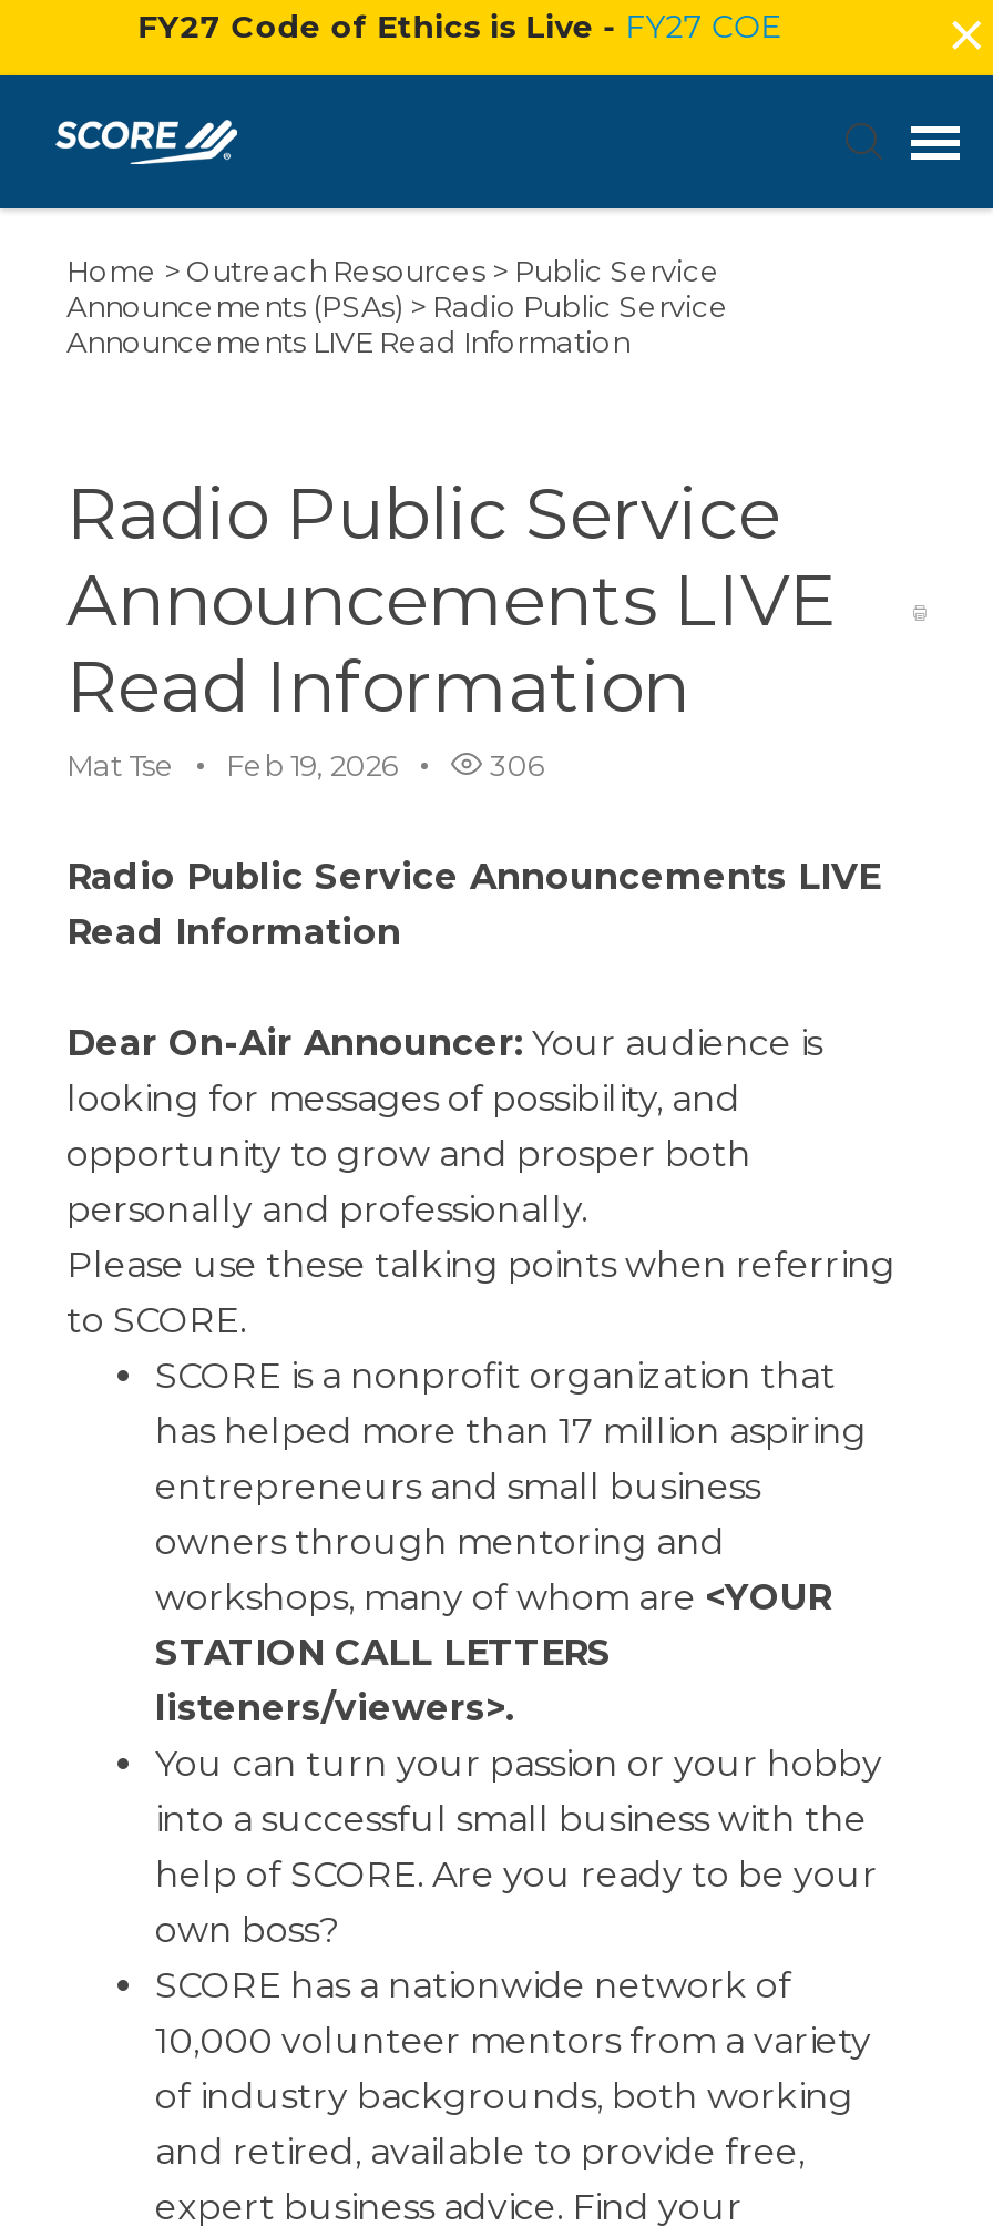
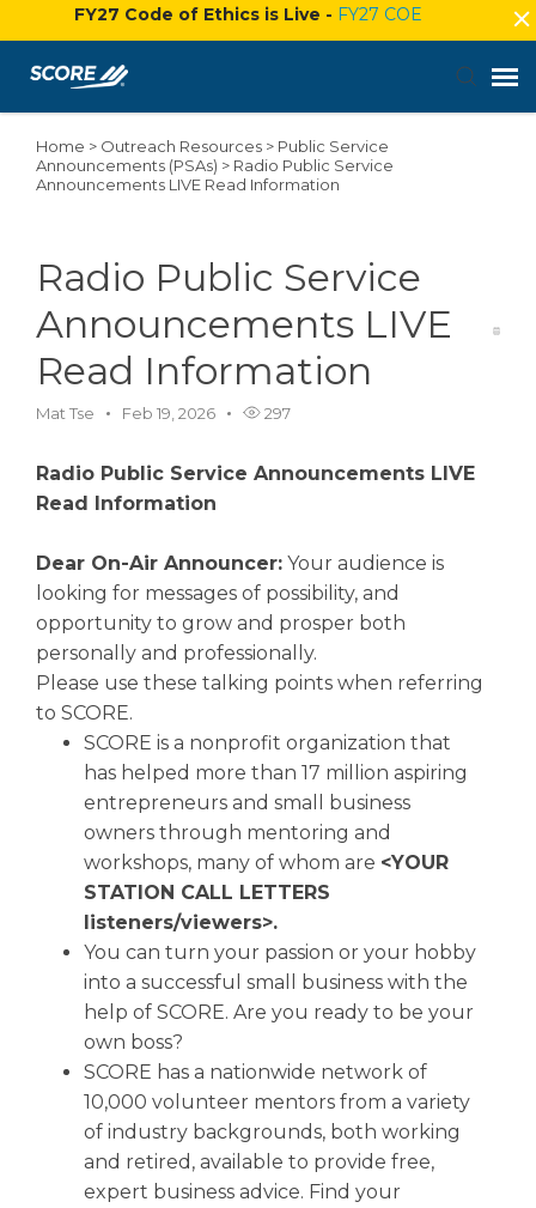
[483,747,545,783] 306 -> [261,403,291,423] 297

